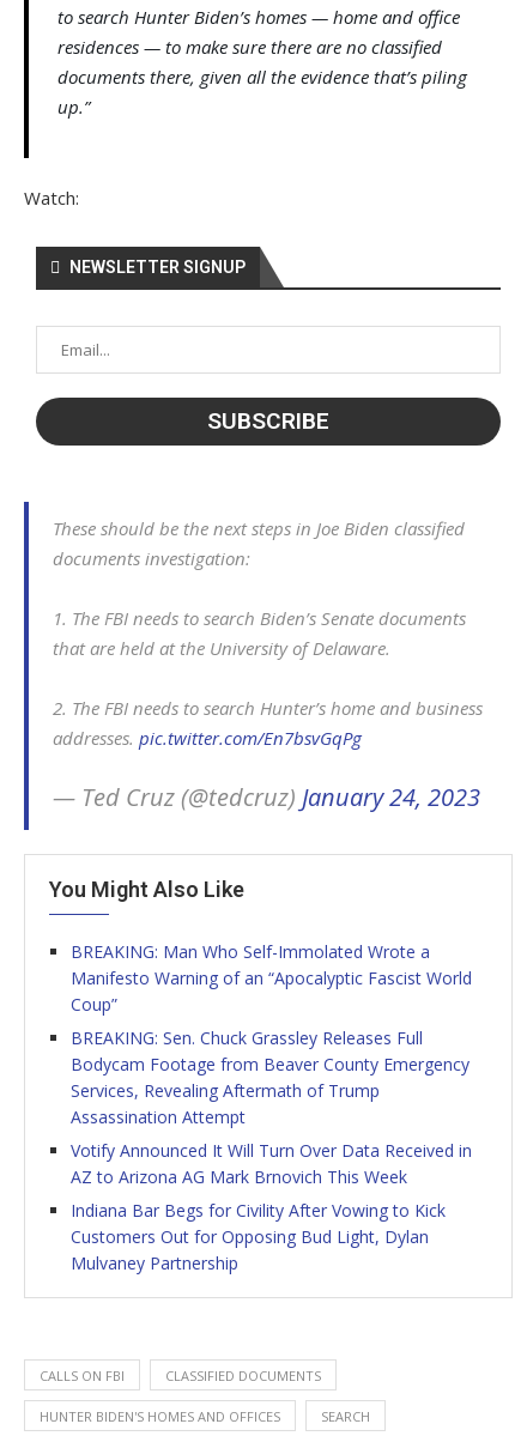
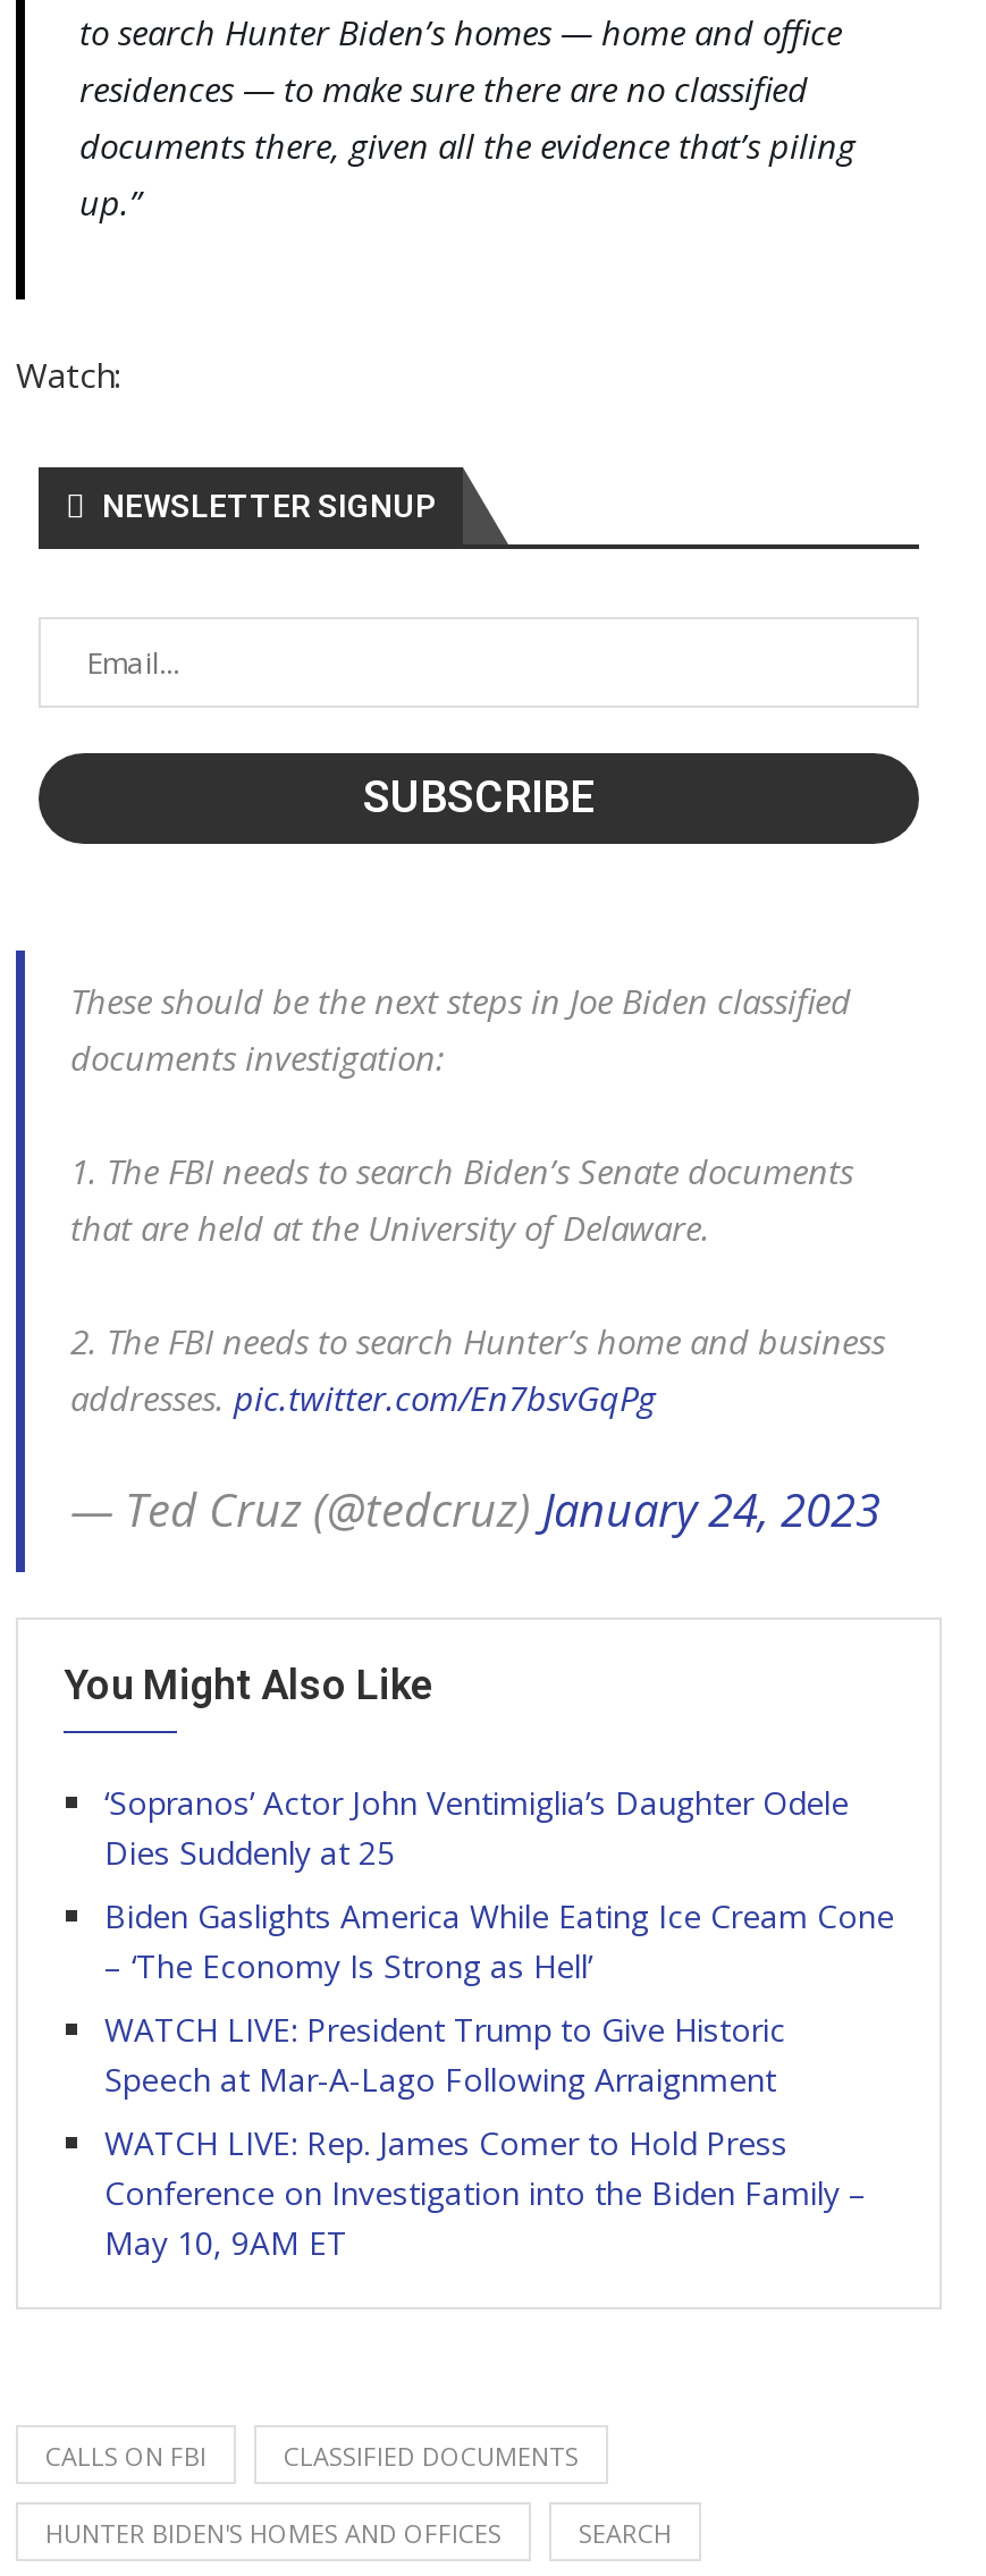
[71,940,472,1015] BREAKING: Man Who Self-Immolated Wrote a | Manifesto Warning of an “Apocalyptic Fascist World | Coup” -> [104,1781,849,1874] ‘Sopranos’ Actor John Ventimiglia’s Daughter Odele | Dies Suddenly at 25
[71,1026,470,1128] BREAKING: Sen. Chuck Grassley Releases Full | Bodycam Footage from Beaver County Emergency | Services, Revealing Aftermath of Trump | Assassination Attempt -> [104,1894,894,1987] Biden Gaslights America While Eating Ice Cream Cone | – ‘The Economy Is Strong as Hell’
[71,1139,472,1188] Votify Announced It Will Turn Over Data Received in | AZ to Arizona AG Mark Brnovich This Week -> [104,2007,785,2101] WATCH LIVE: President Trump to Give Historic | Speech at Mar-A-Lago Following Arraignment
[71,1199,446,1274] Indiana Bar Begs for Civility After Vowing to Kick | Customers Out for Opposing Bud Light, Dylan | Mulvaney Partnership -> [104,2121,867,2264] WATCH LIVE: Rep. James Comer to Hold Press | Conference on Investigation into the Biden Family – | May 10, 9AM ET

